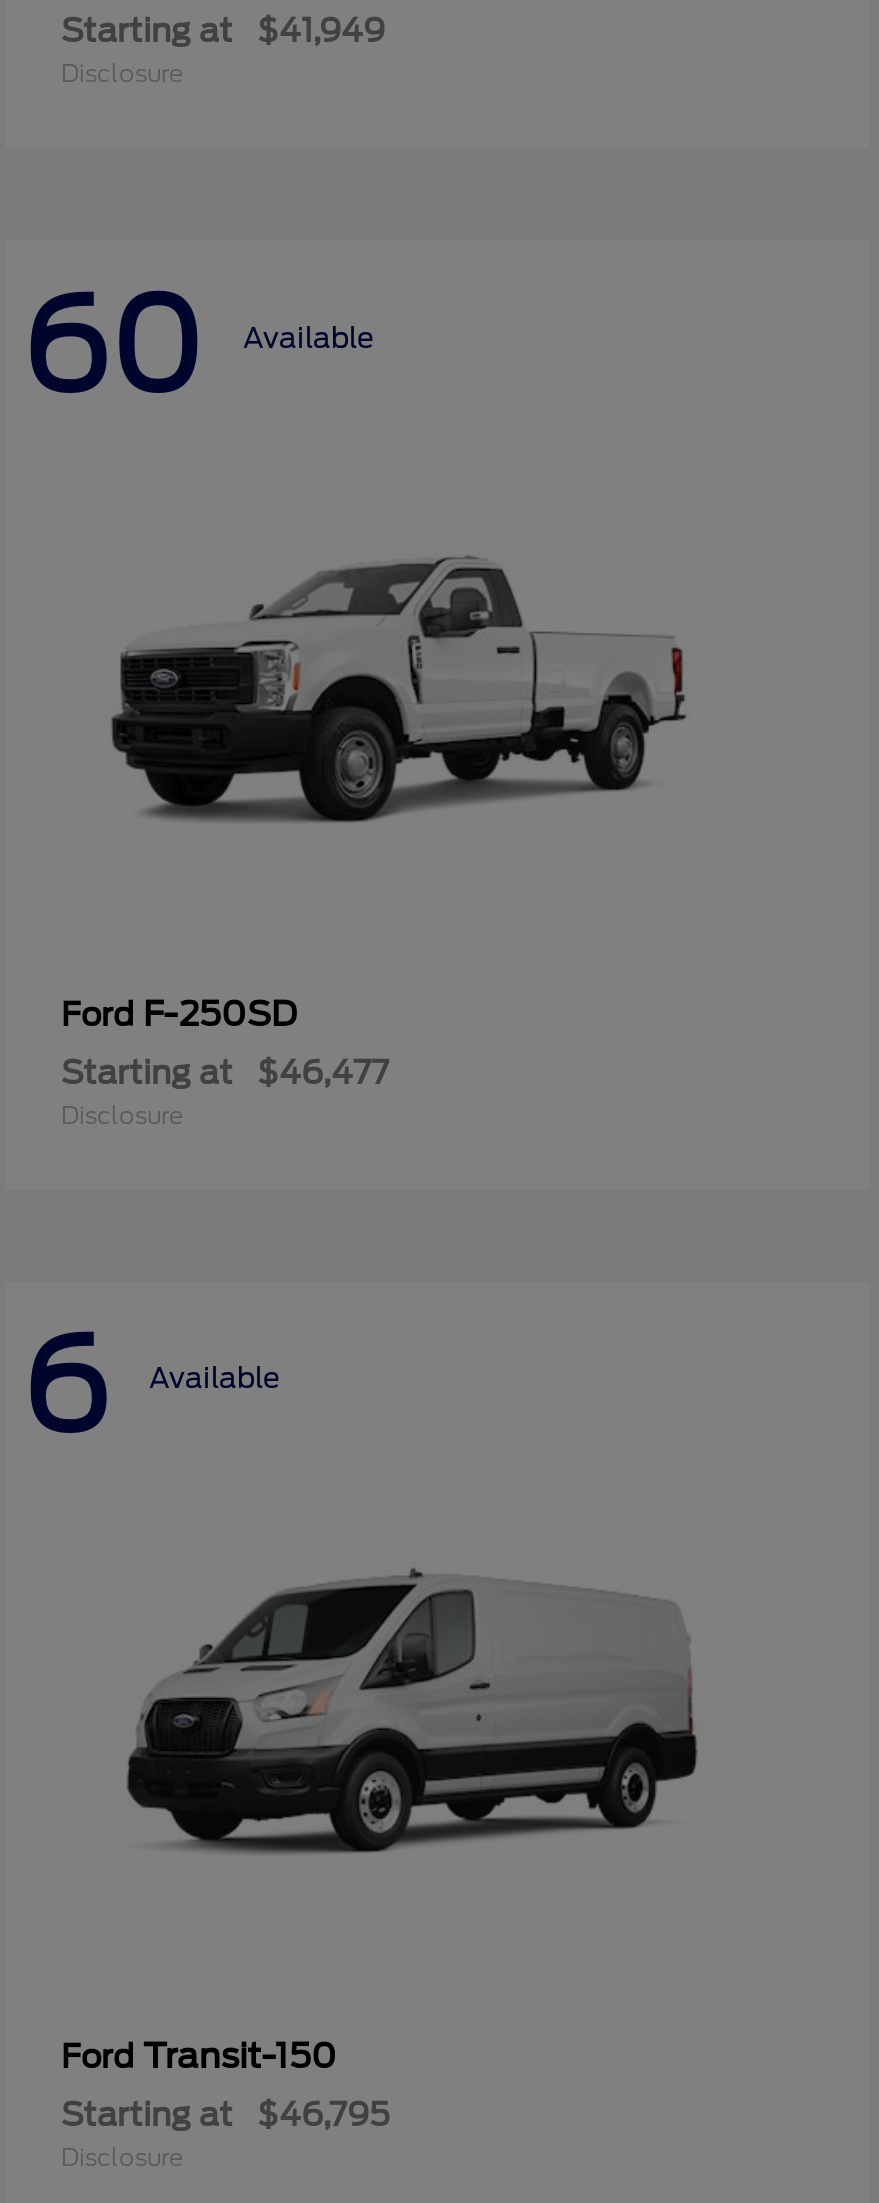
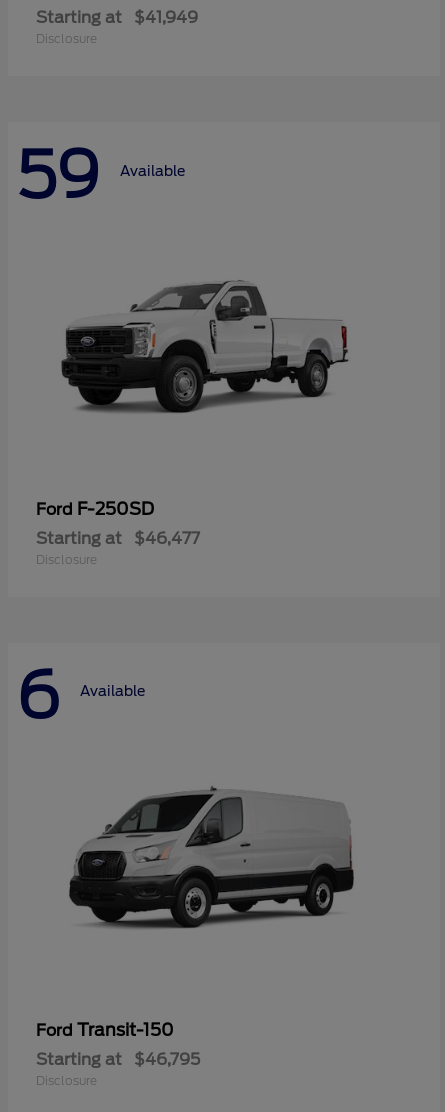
[21,269,373,421] 60 Available -> [16,137,185,213] 59 Available

